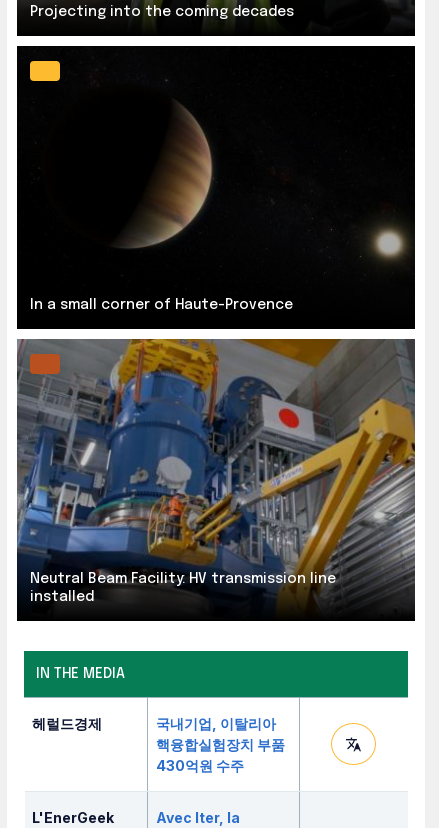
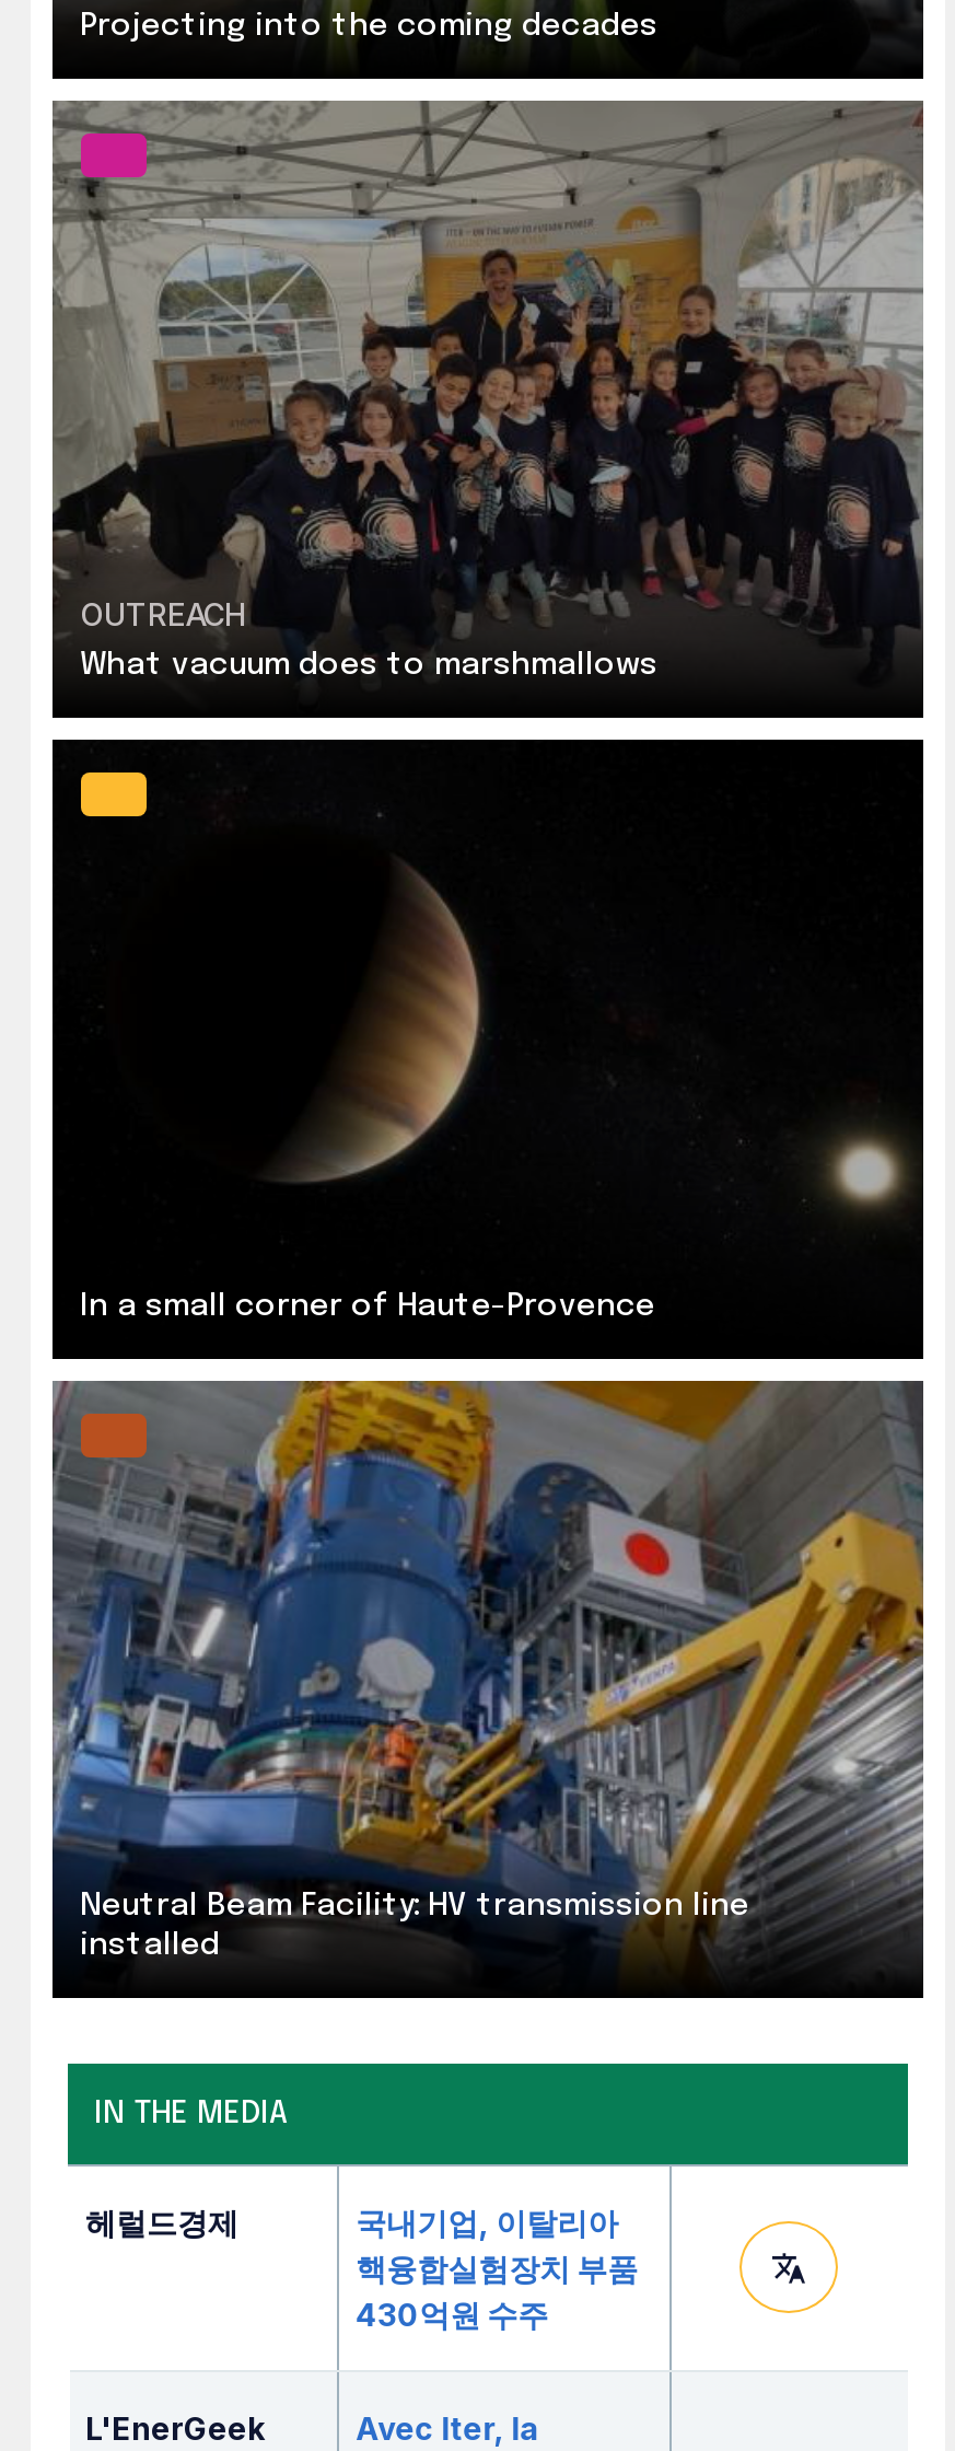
none -> [53,98,923,682] [image] | OUTREACH | What vacuum does to marshmallows

